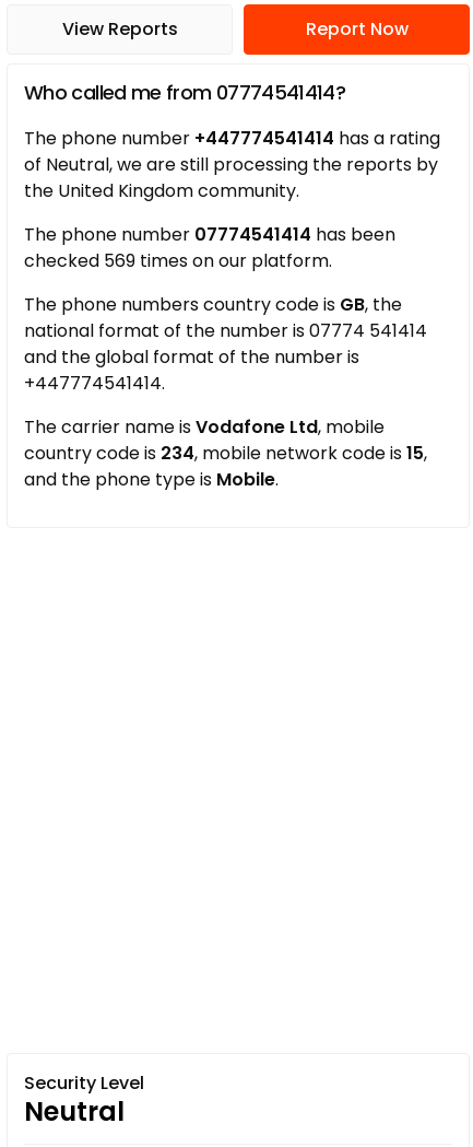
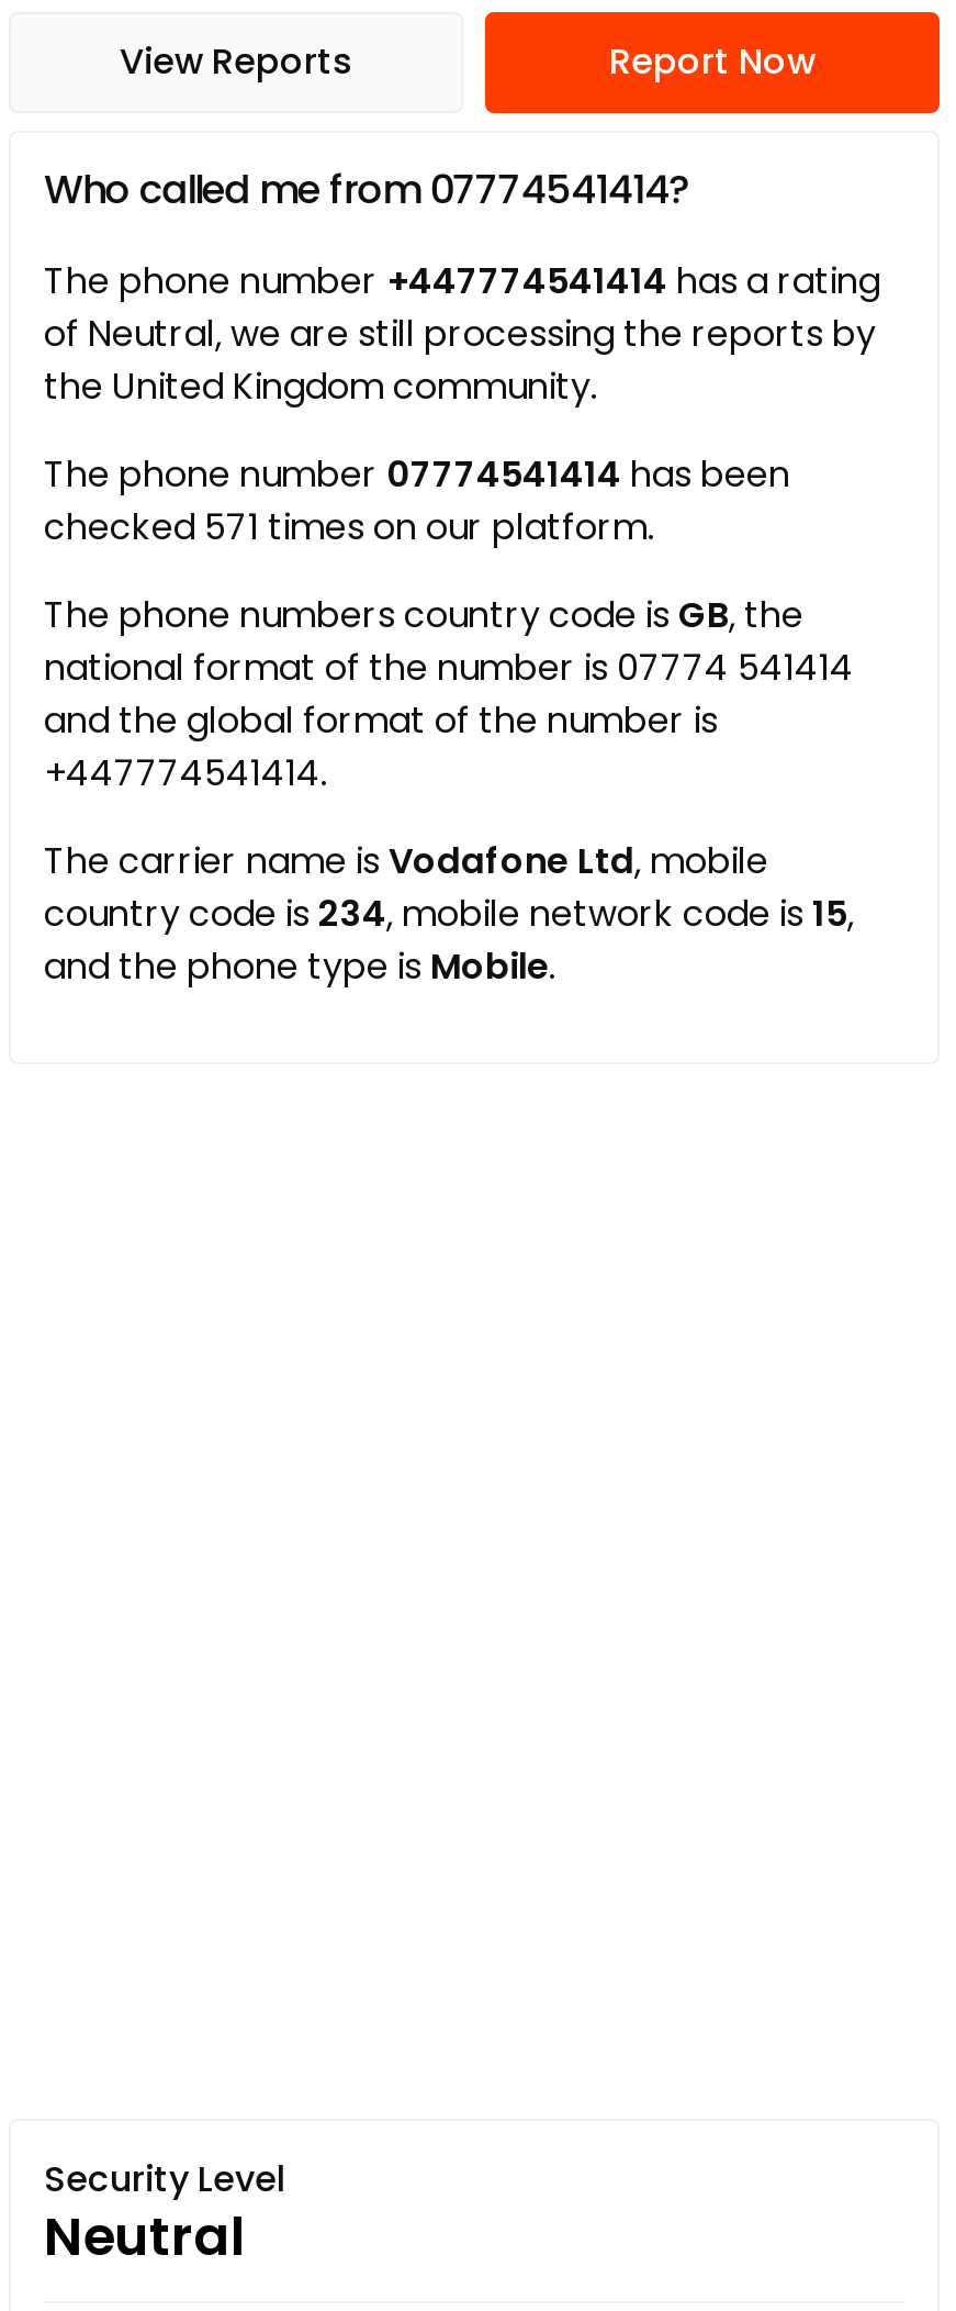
[24,248,332,273] checked 569 times on our platform. -> [44,502,654,552] checked 571 times on our platform.

